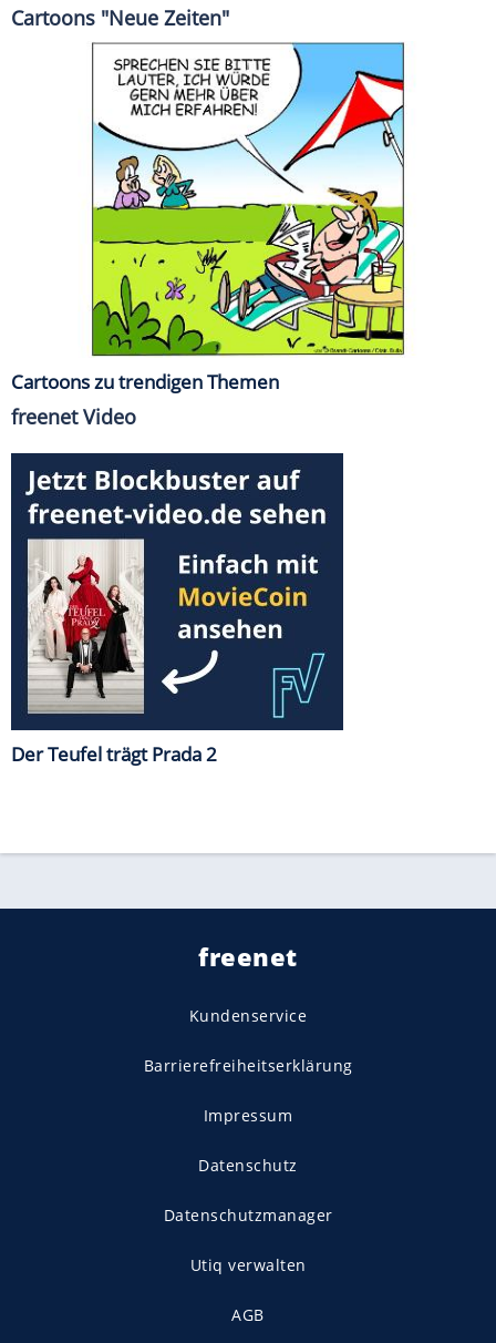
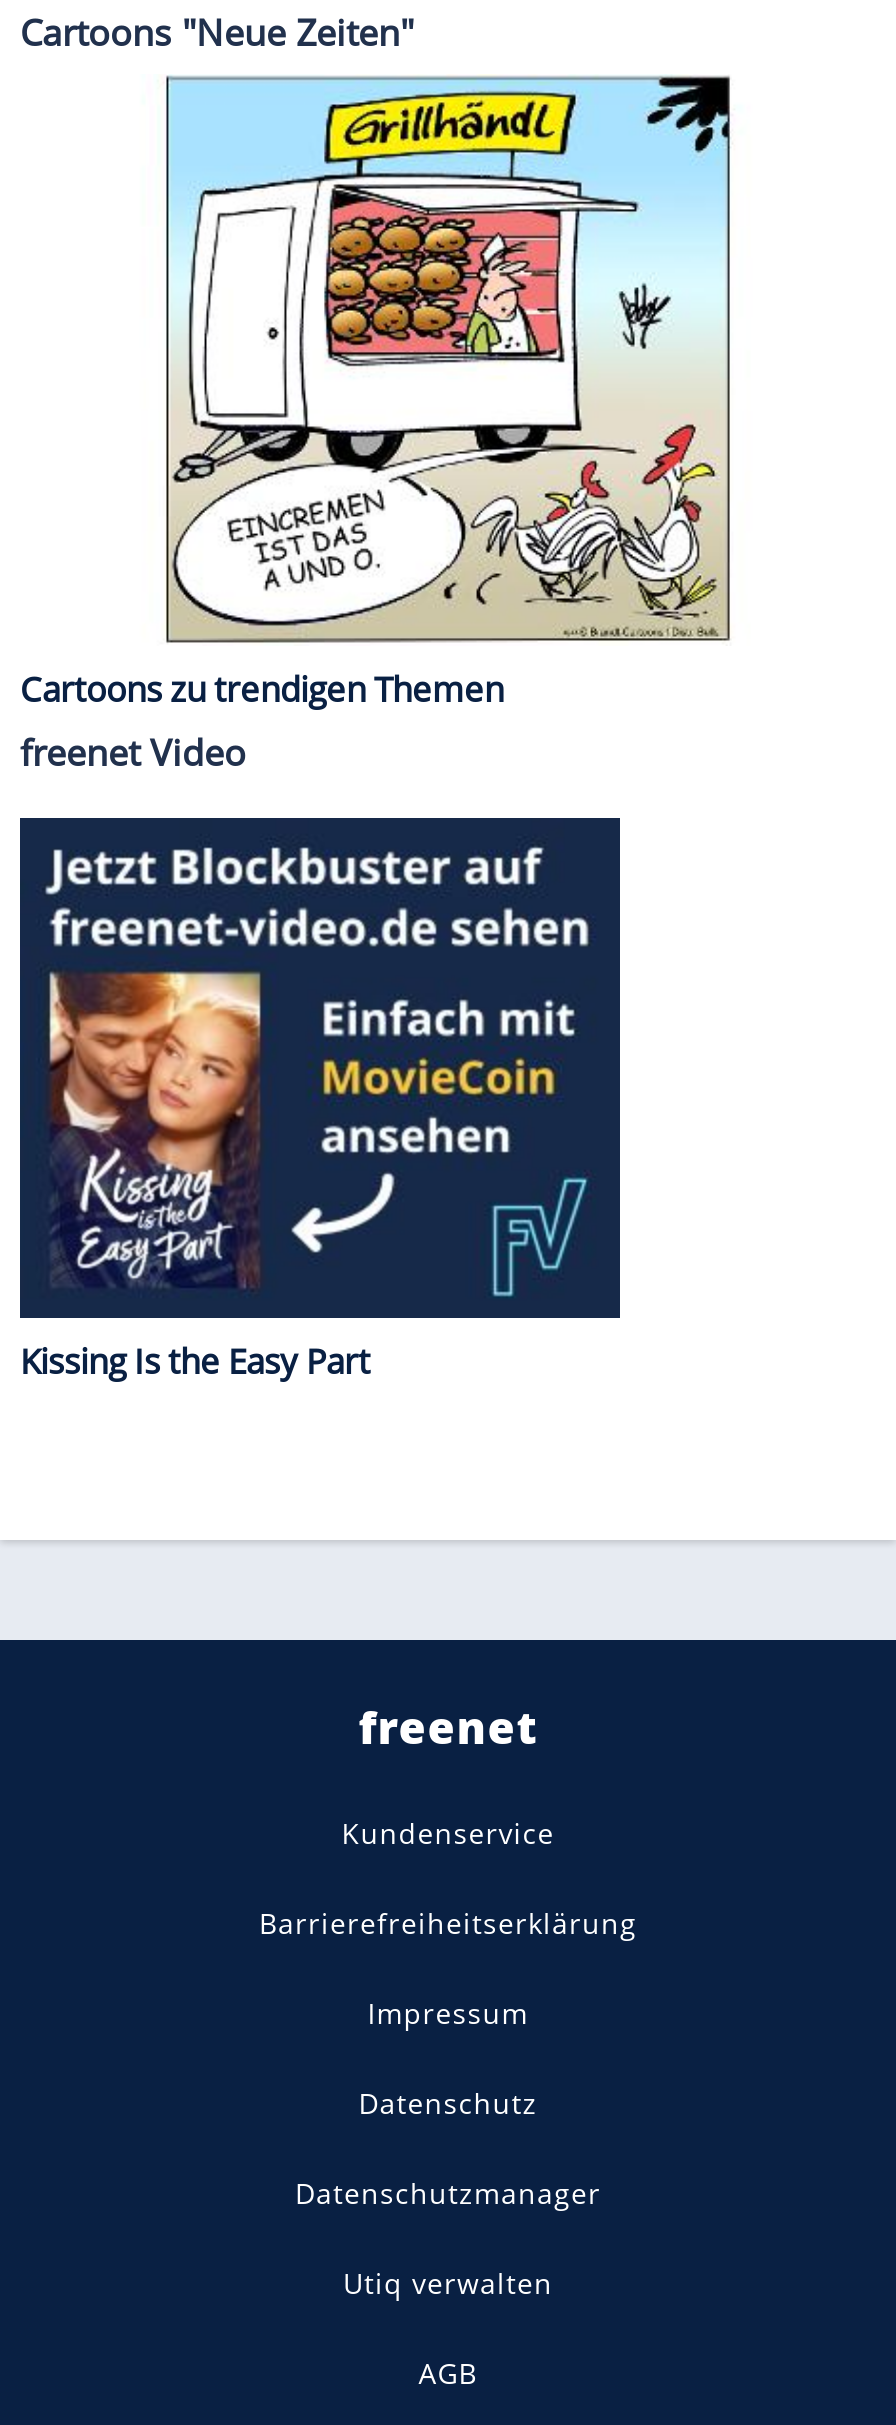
[92,42,405,356] [image] -> [166,76,730,642] [image]
[11,537,217,766] [image] | Der Teufel trägt Prada 2 -> [20,970,370,1383] [image] | Kissing Is the Easy Part

